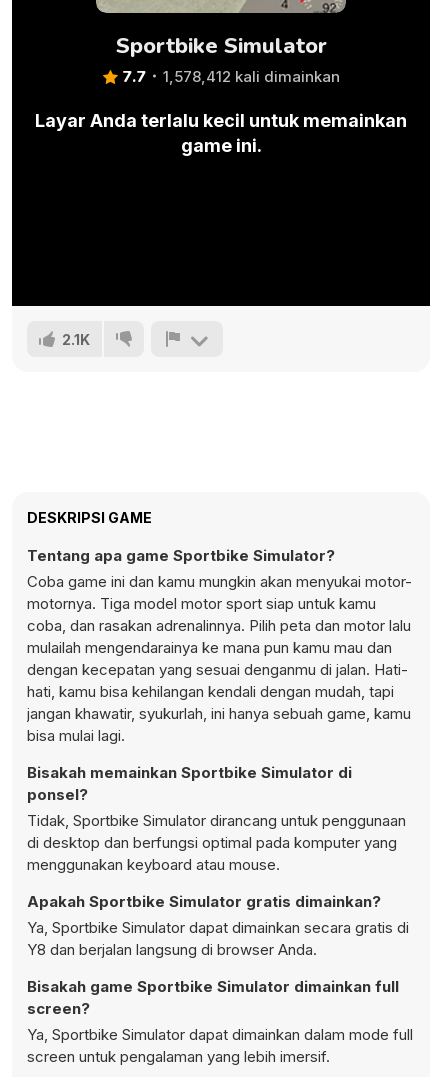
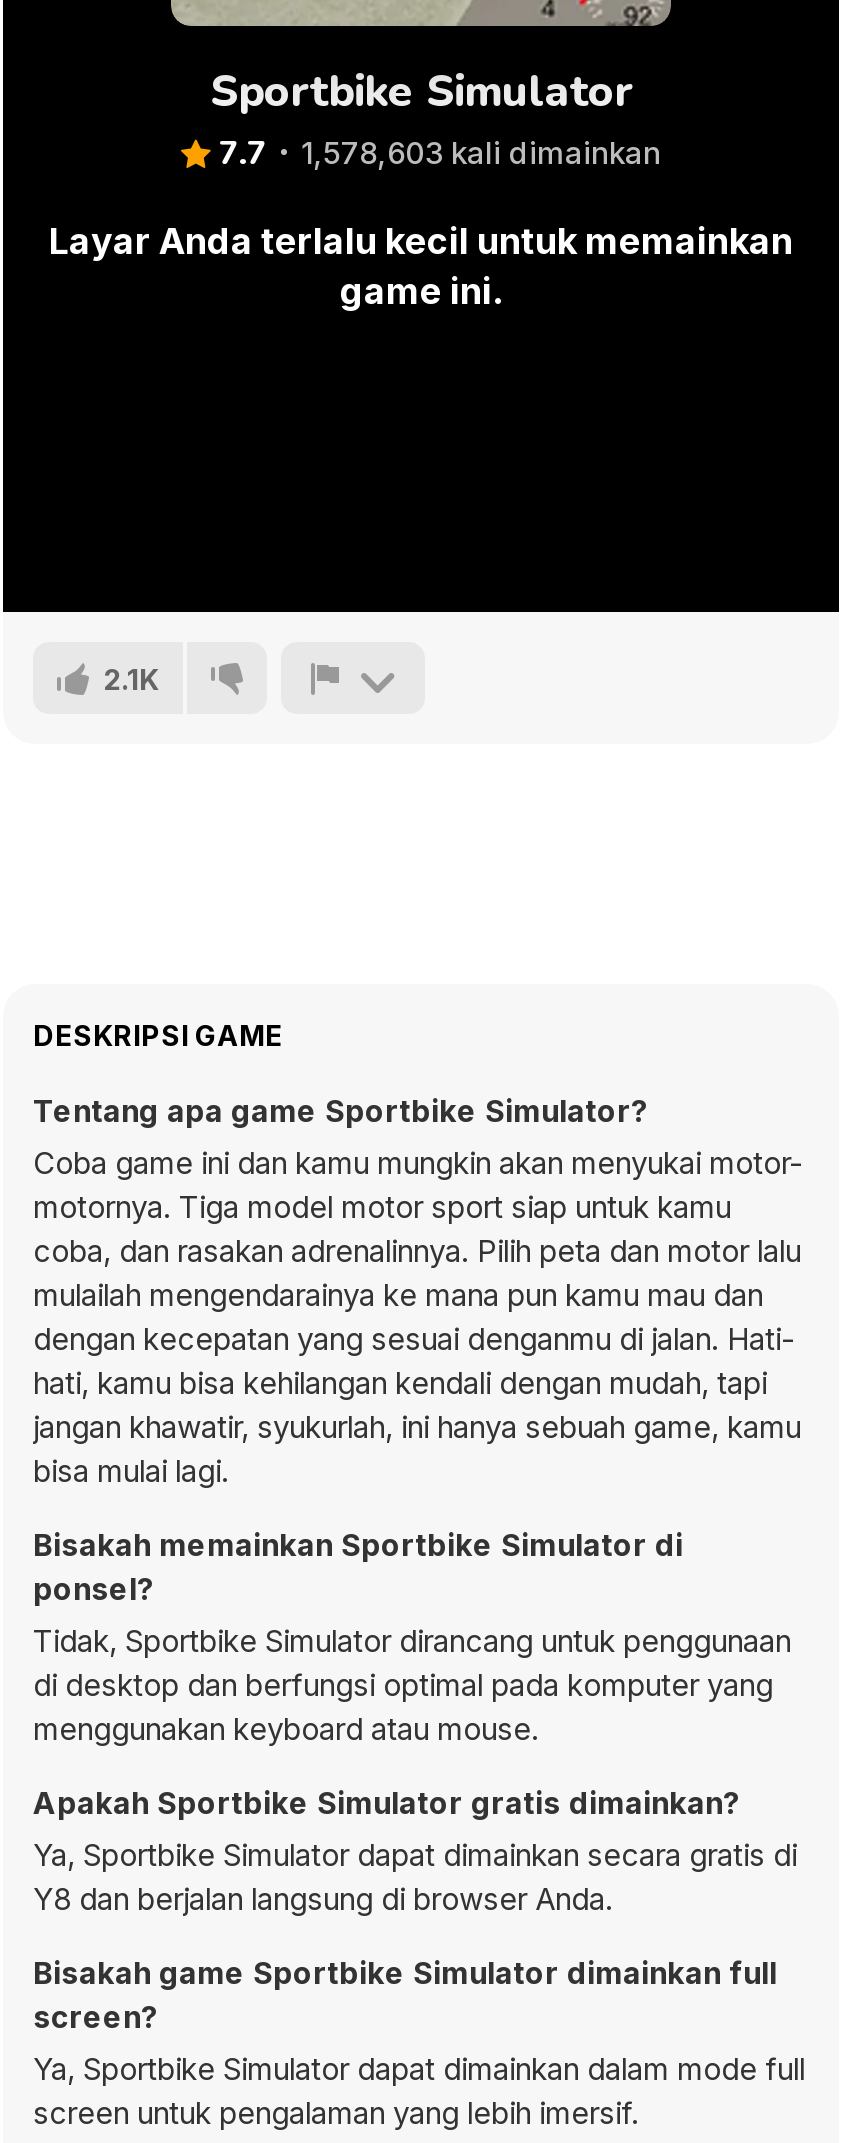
[162,66,339,85] 1,578,412 kali dimainkan -> [301,133,661,171] 1,578,603 kali dimainkan

